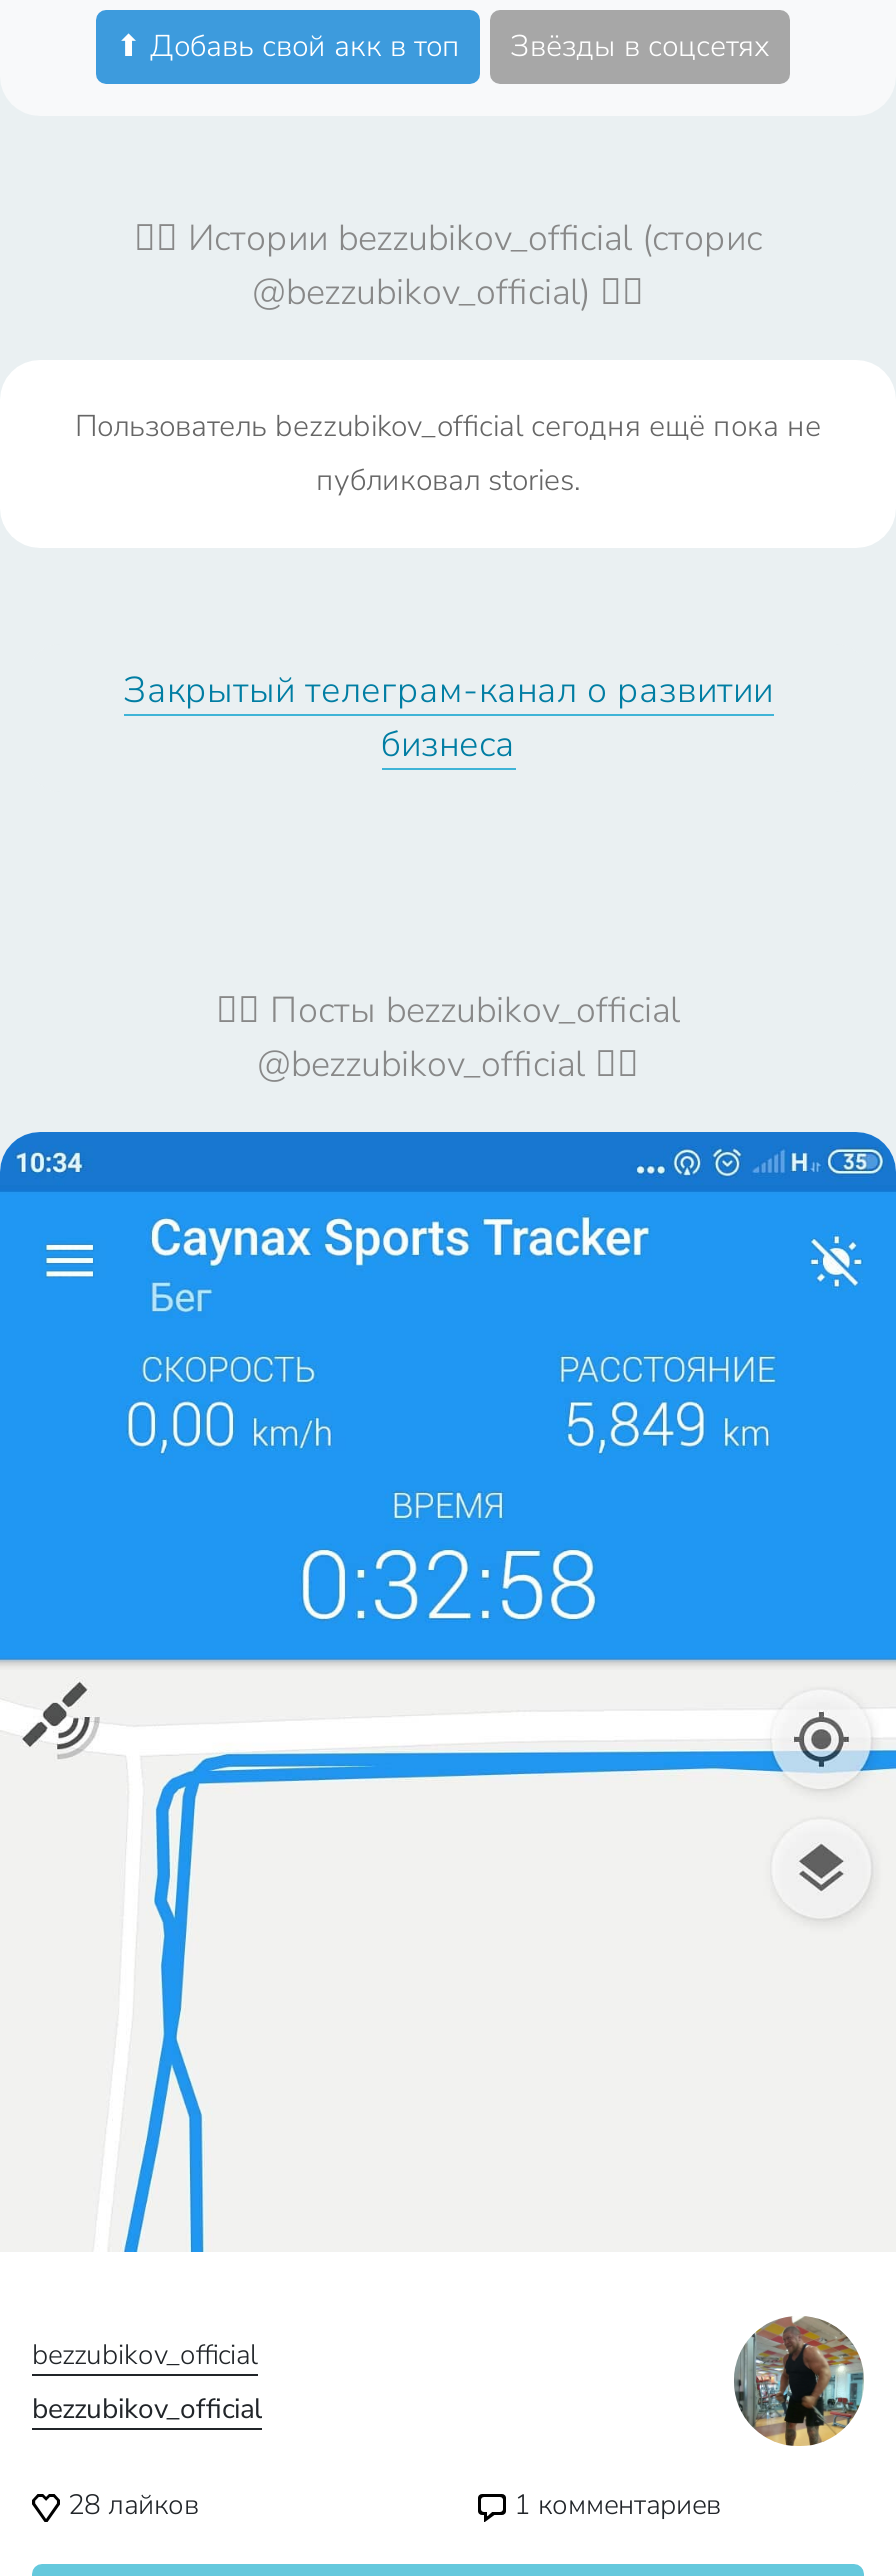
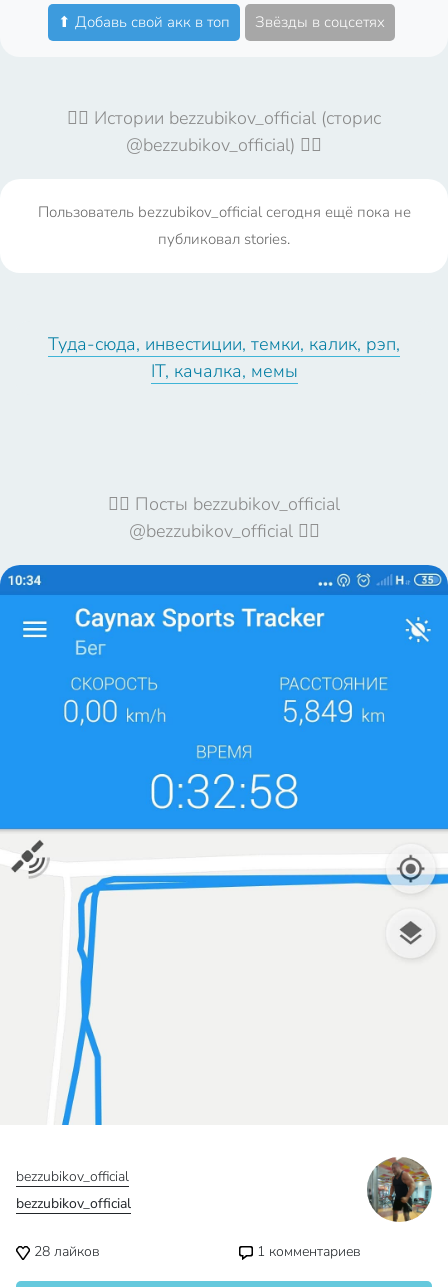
[123,666,773,768] Закрытый телеграм-канал о развитии | бизнеса -> [48,332,400,383] Туда-сюда, инвестиции, темки, калик, рэп, | IT, качалка, мемы

